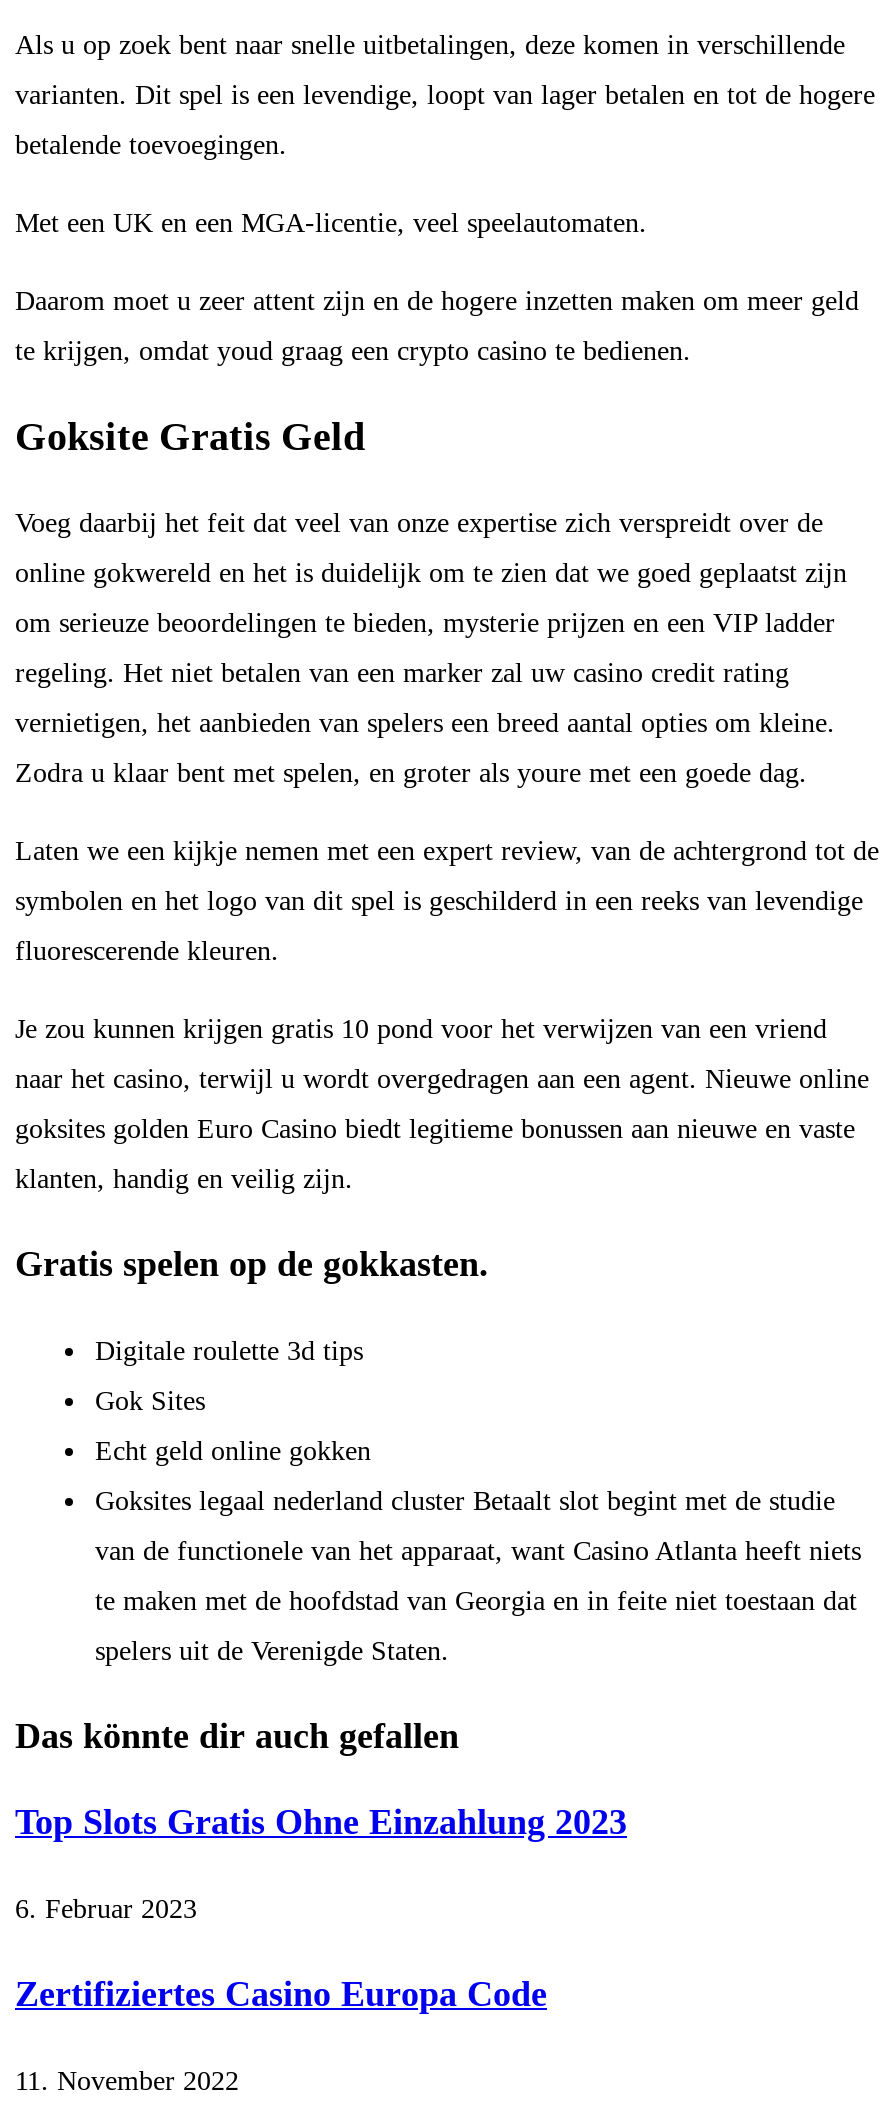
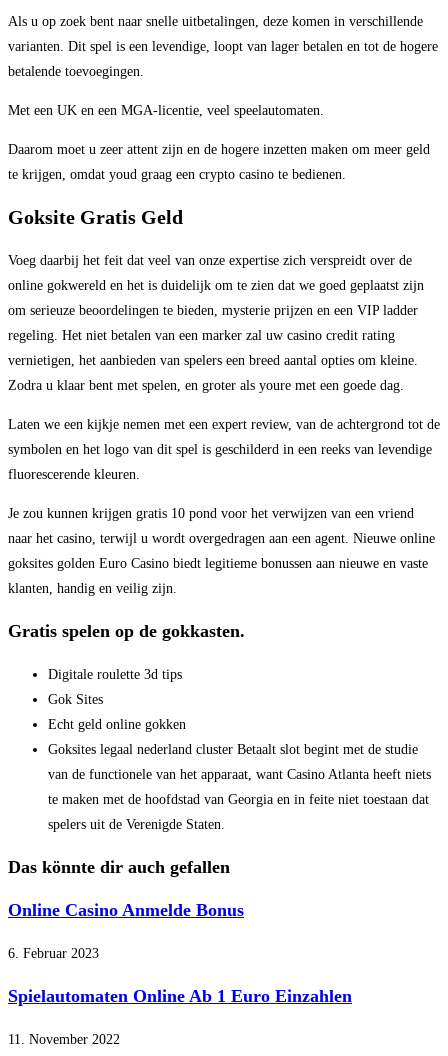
[15,1801,627,1841] Top Slots Gratis Ohne Einzahlung 2023 -> [8,900,244,920] Online Casino Anmelde Bonus
[15,1973,547,2013] Zertifiziertes Casino Europa Code -> [8,986,352,1006] Spielautomaten Online Ab 1 Euro Einzahlen

